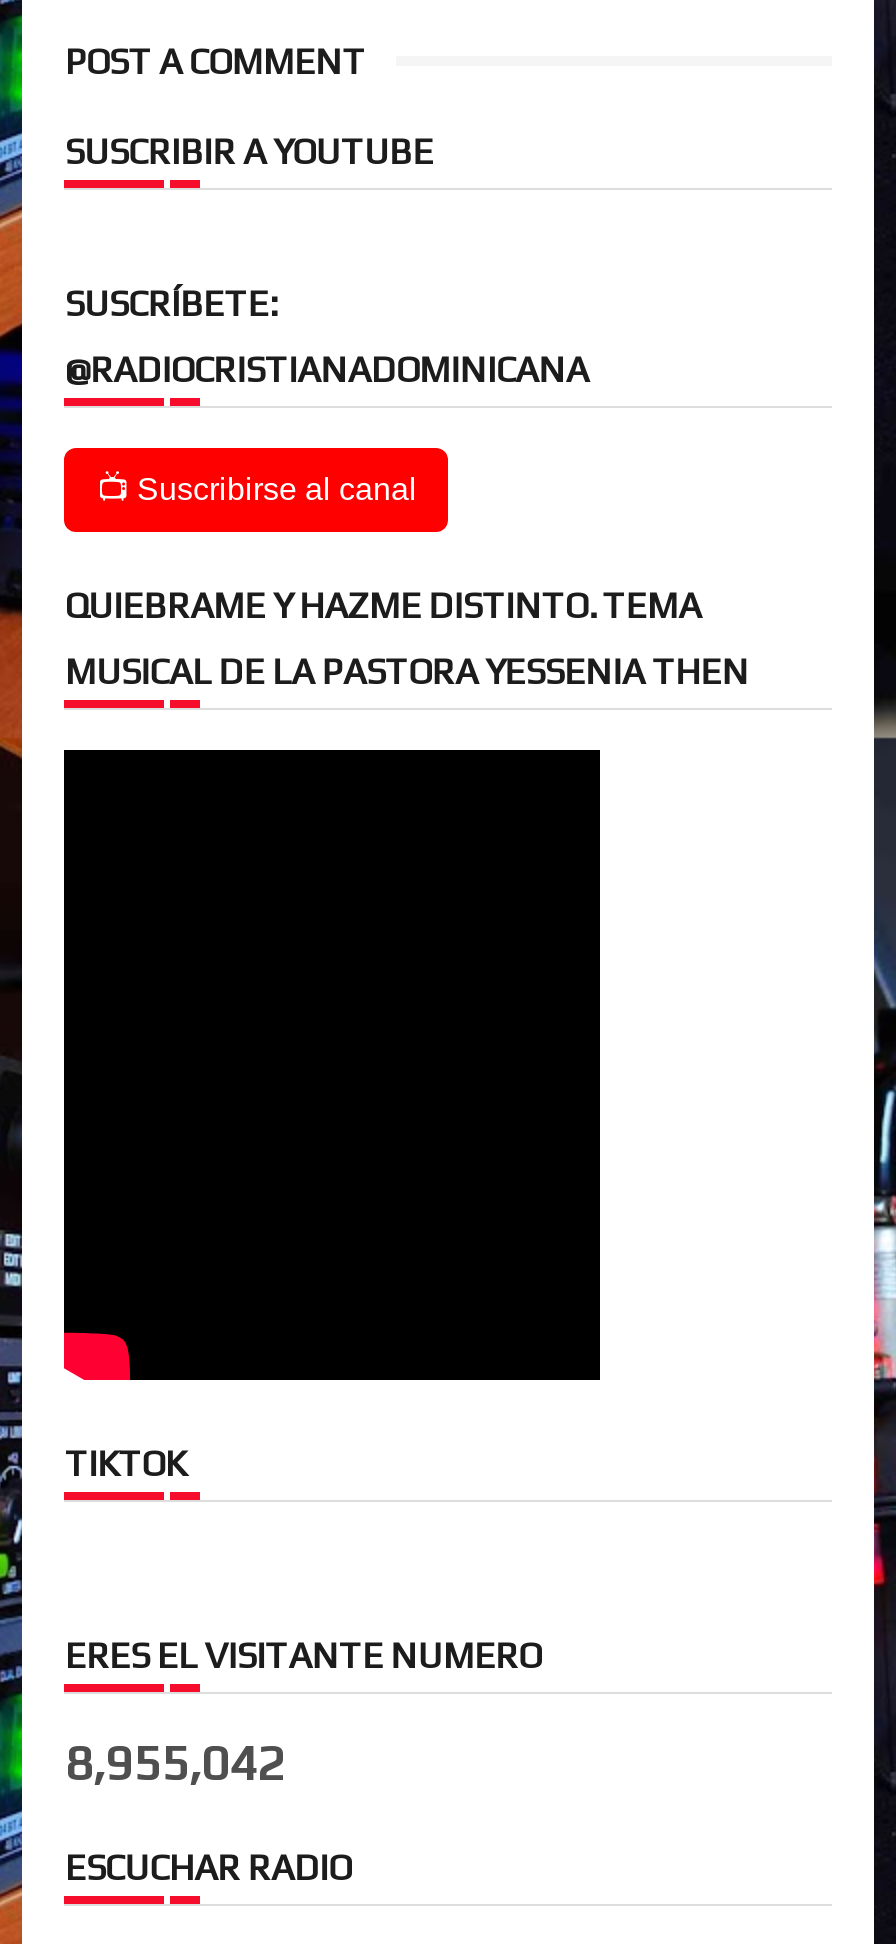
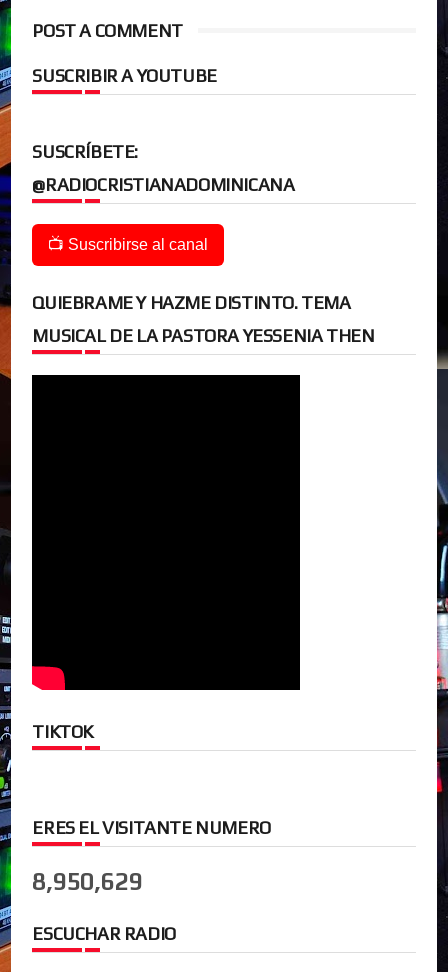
[65,1736,285,1790] 8,955,042 -> [32,868,142,895] 8,950,629

